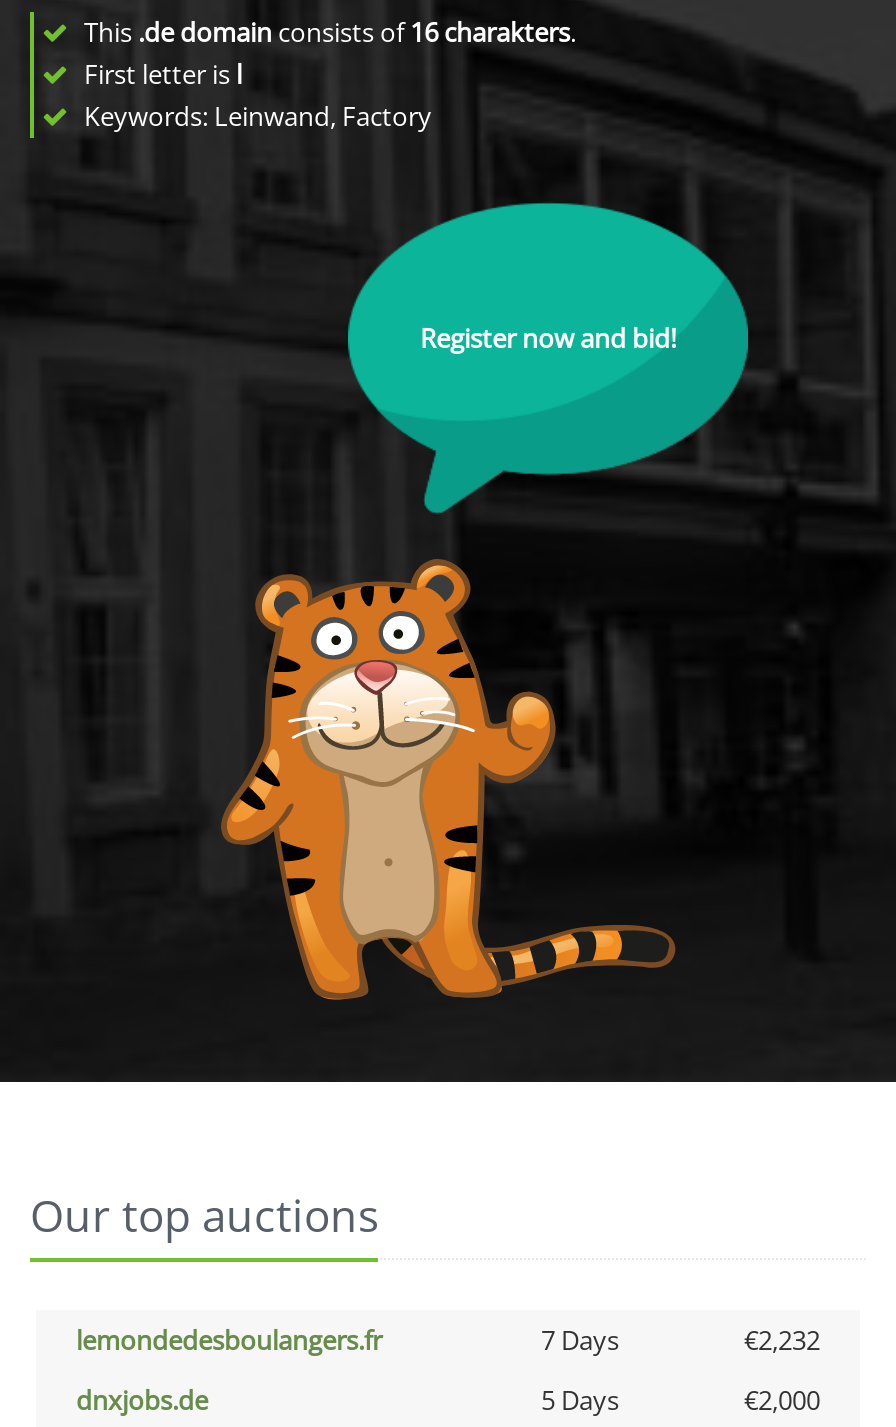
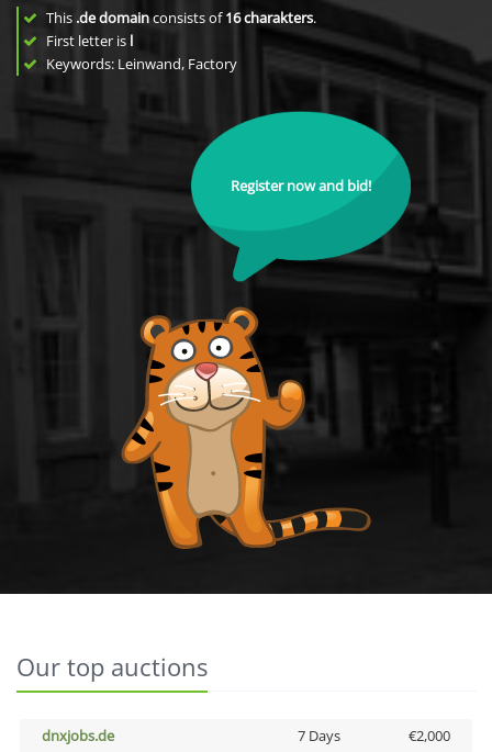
[76,1322,820,1358] lemondedesboulangers.fr | 7 Days | €2,232 -> none
[541,1382,619,1418] 5 Days -> [297,726,340,745] 7 Days

